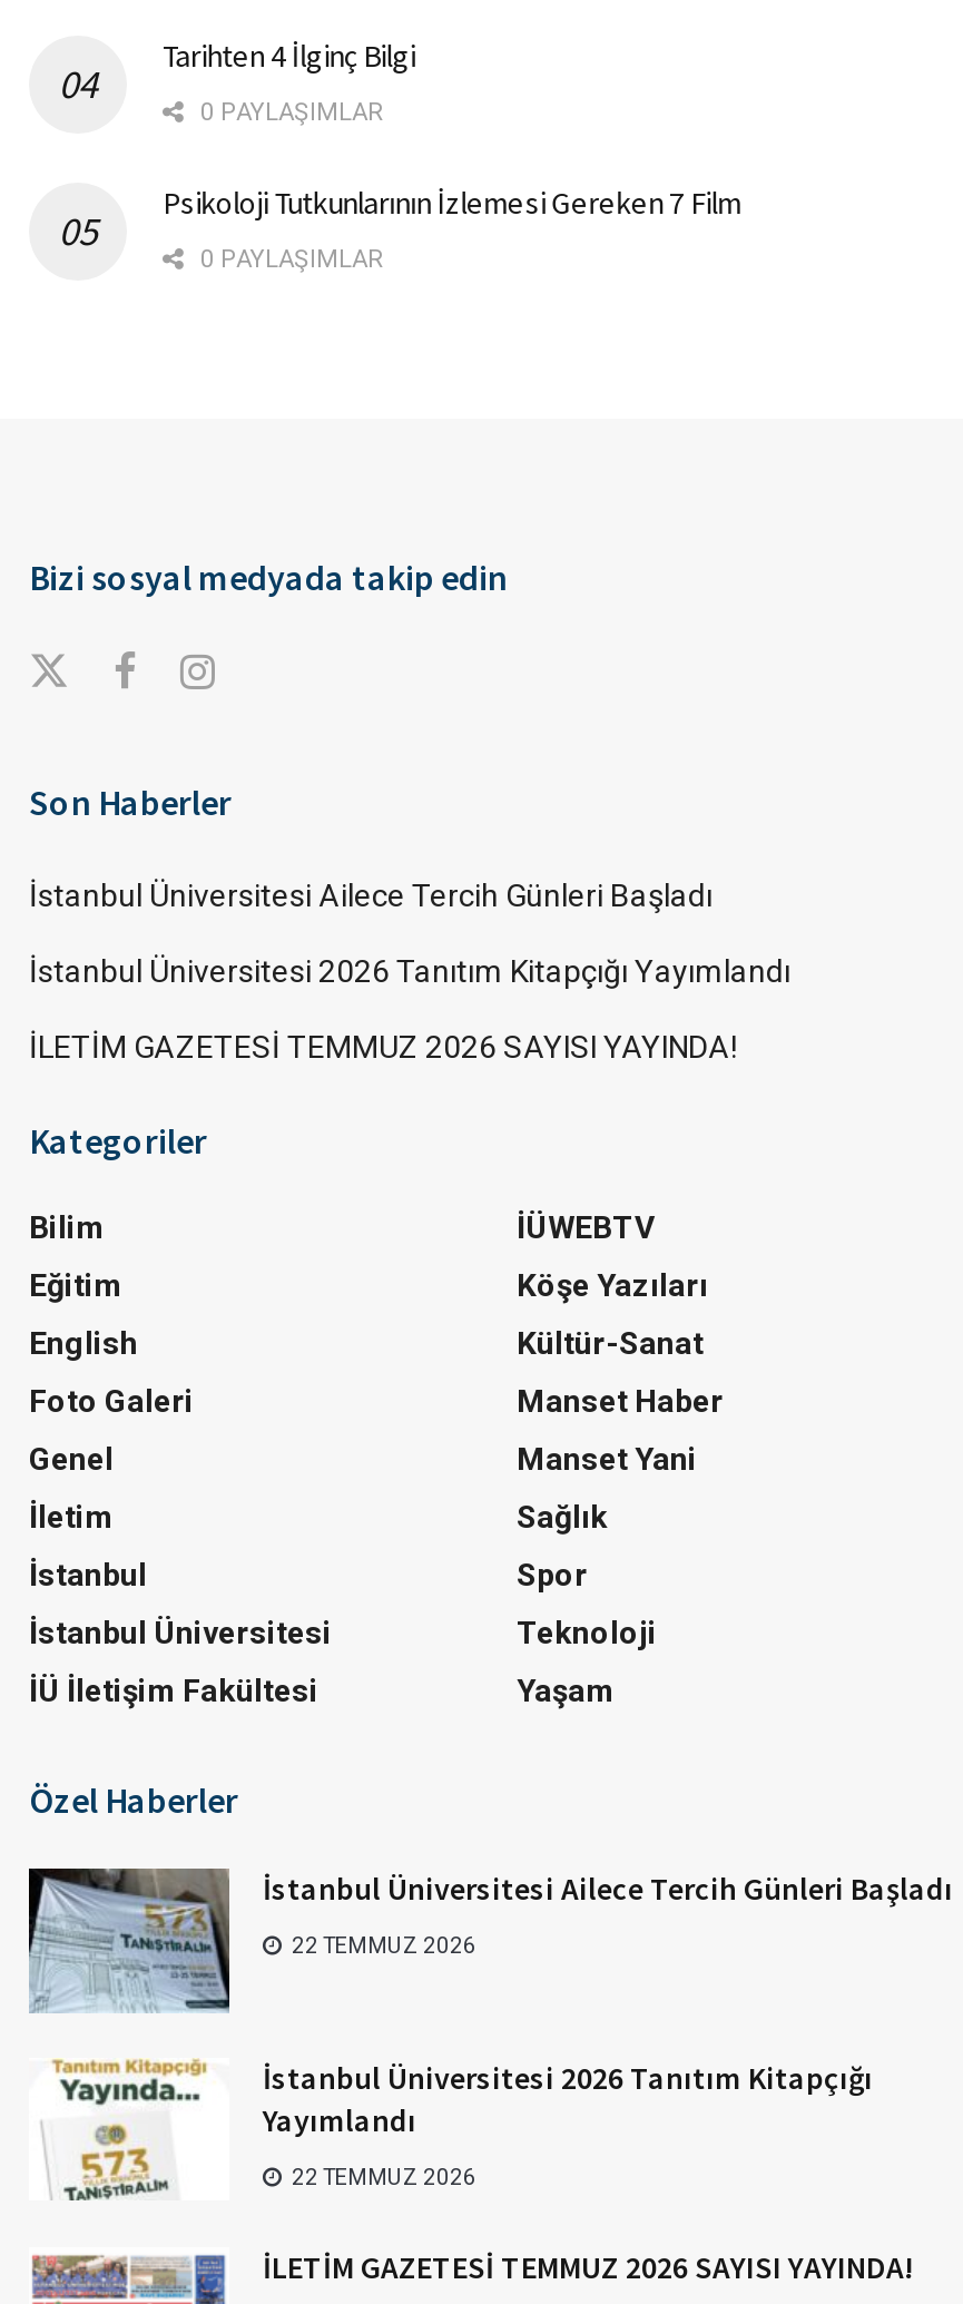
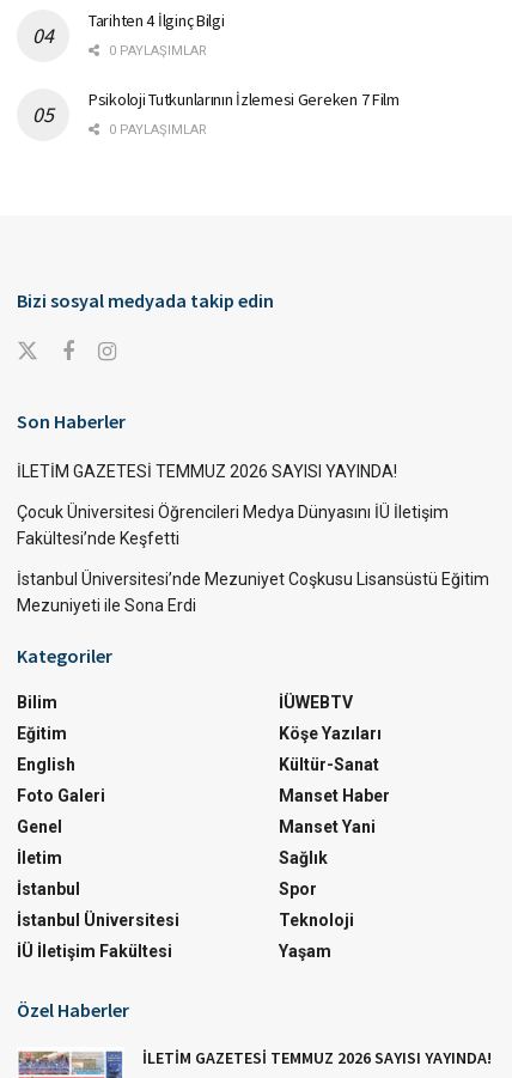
[29,878,790,990] İstanbul Üniversitesi Ailece Tercih Günleri Başladı | İstanbul Üniversitesi 2026 Tanıtım Kitapçığı Yayımlandı -> none
none -> [17,503,489,615] Çocuk Üniversitesi Öğrencileri Medya Dünyasını İÜ İletişim | Fakültesi’nde Keşfetti | İstanbul Üniversitesi’nde Mezuniyet Coşkusu Lisansüstü Eğitim | Mezuniyeti ile Sona Erdi
moved [29,1119,724,1822] -> [17,644,390,1022]: Kategoriler | Bilim | Eğitim | ... | Yaşam | Özel Haberler
[27,1864,953,2189] [image] | İstanbul Üniversitesi Ailece Tercih Günleri Başladı | 22 TEMMUZ 2026 | İstanbul Üniversitesi 2026 Tanıtım Kitapçığı | Yayımlandı | 22 TEMMUZ 2026 -> none
[33,2049,225,2200] [image] -> none

